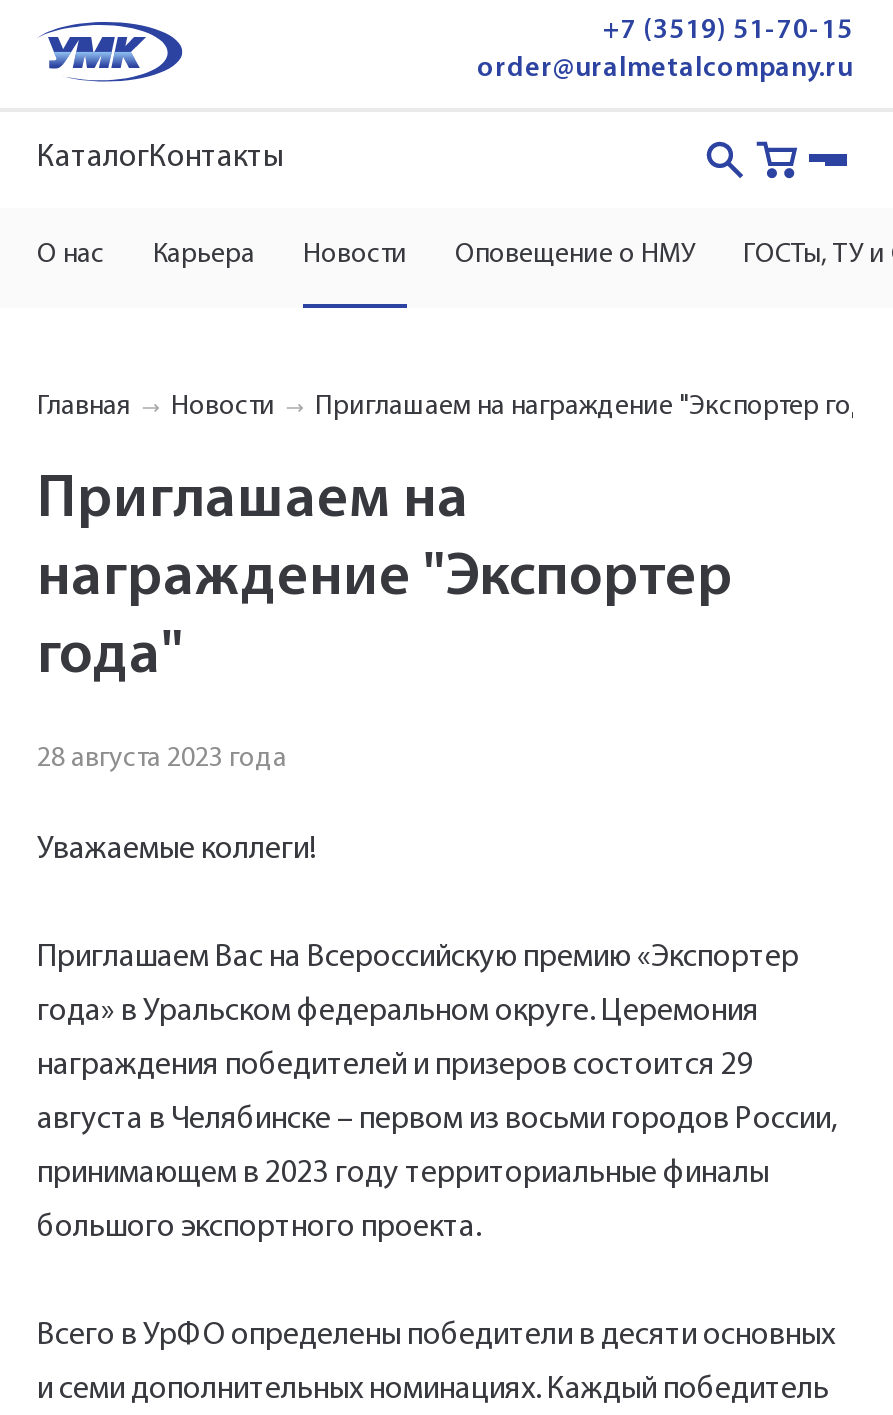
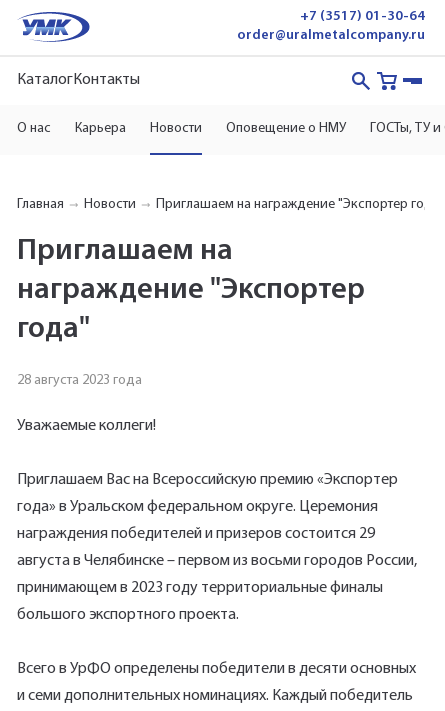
[603,16,853,46] +7 (3519) 51-70-15 -> [300,9,425,24] +7 (3517) 01-30-64

